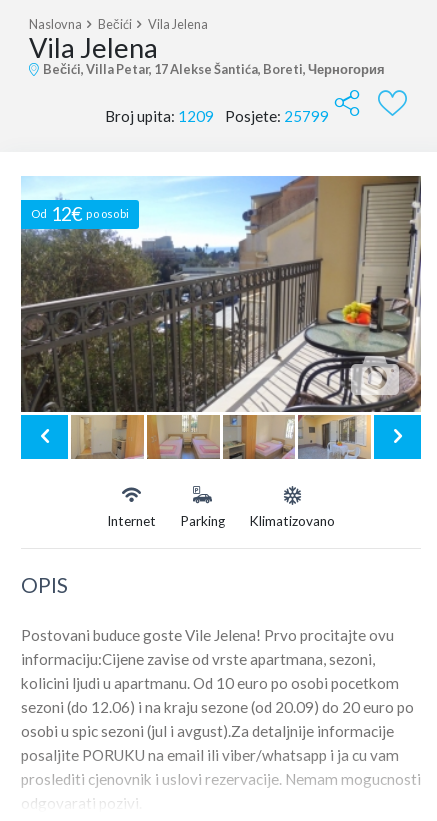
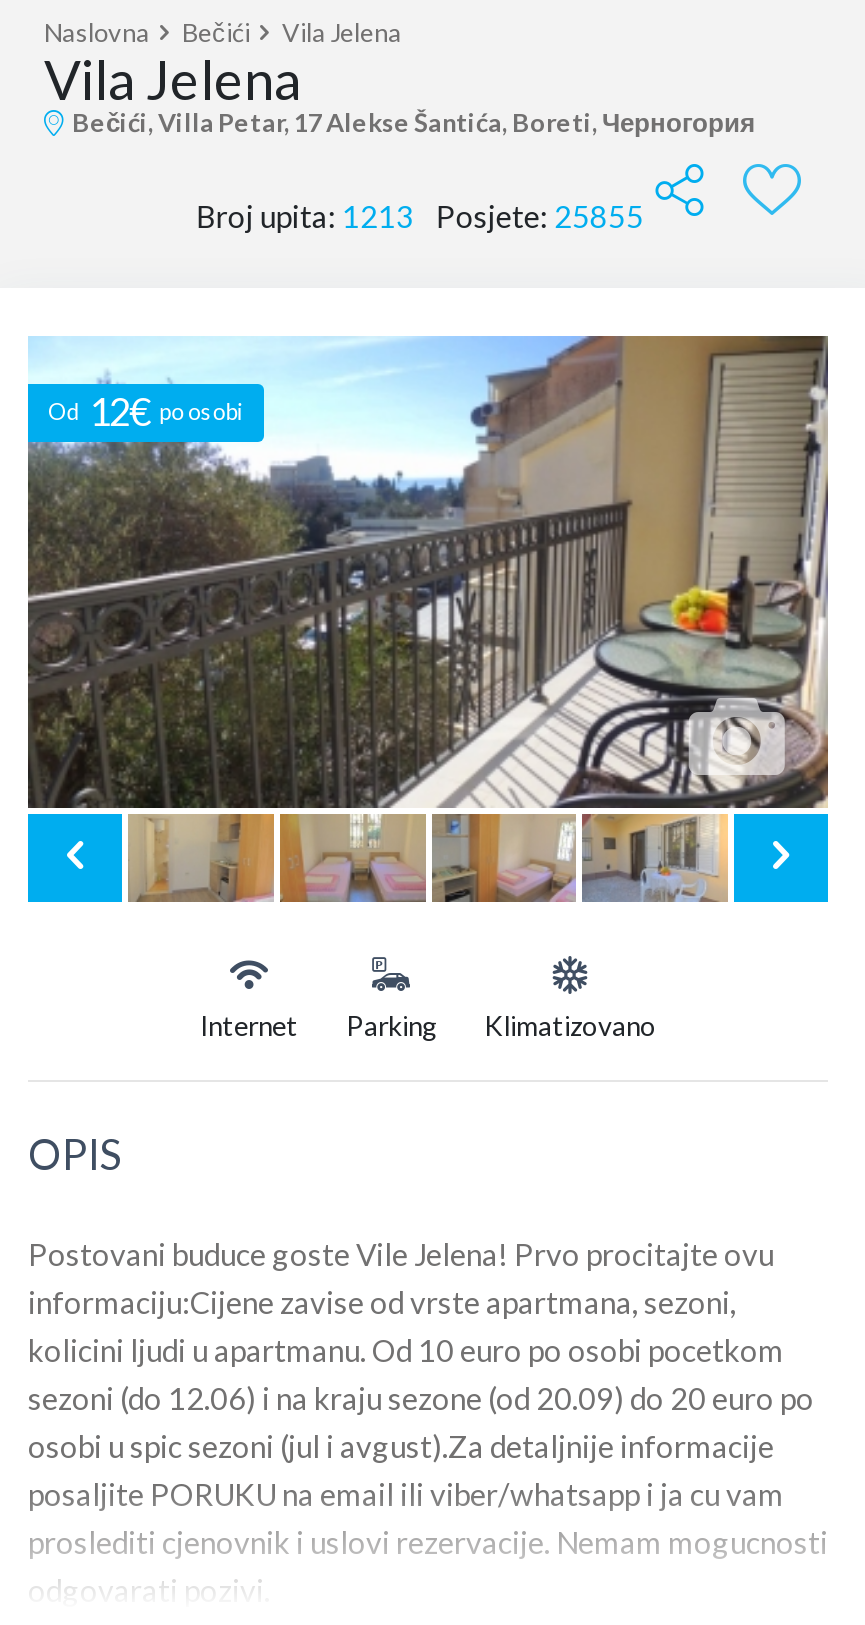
[105,107,329,125] Broj upita: 1209 Posjete: 25799 -> [196,198,644,234] Broj upita: 1213 Posjete: 25855

